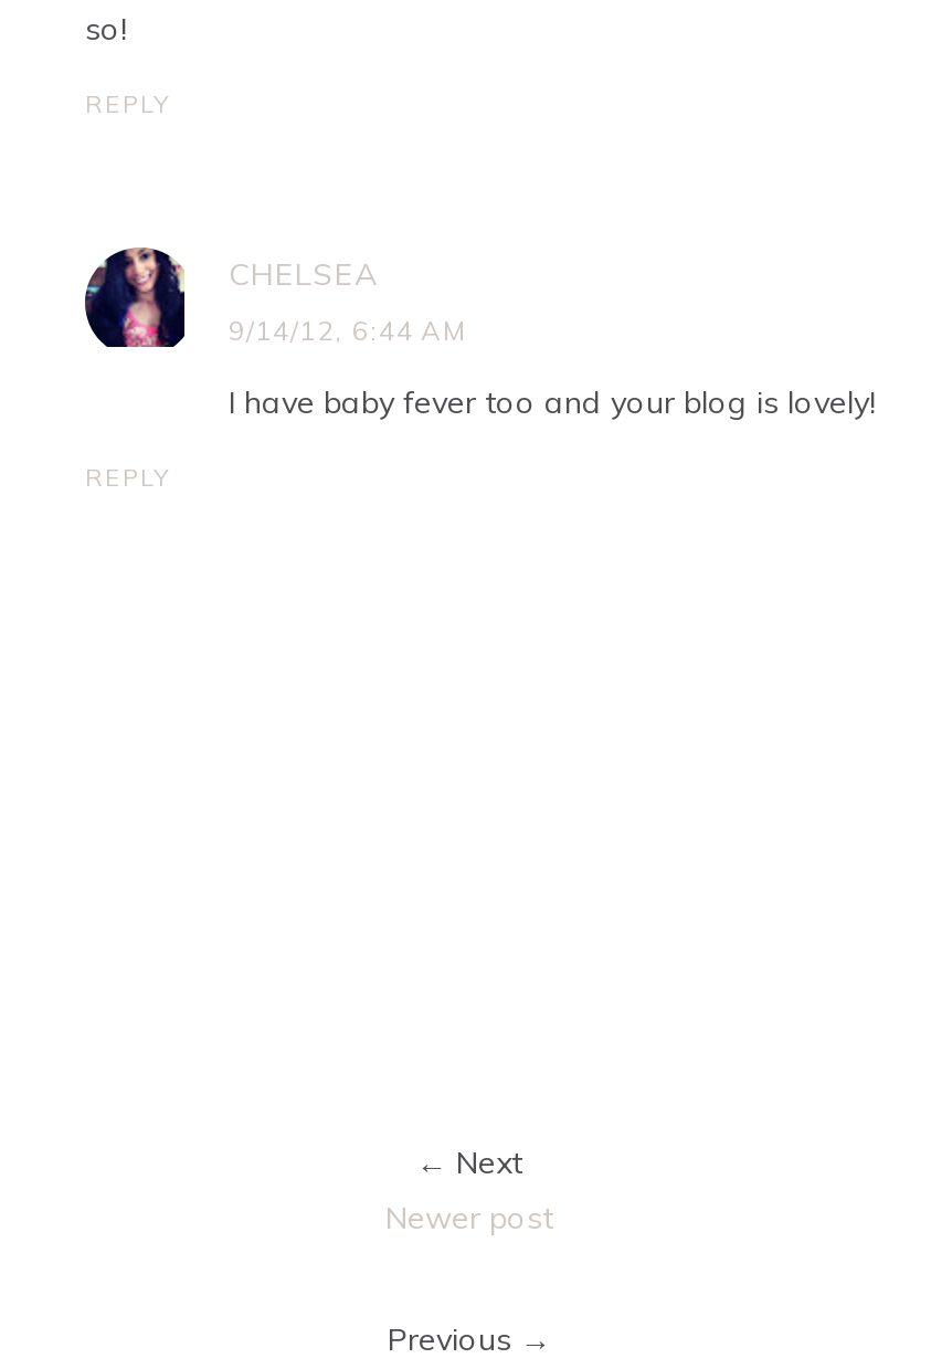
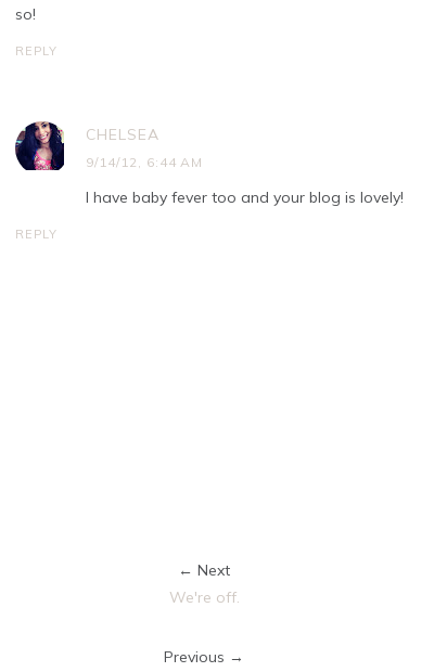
[385,1198,553,1238] Newer post -> [169,587,239,607] We're off.

